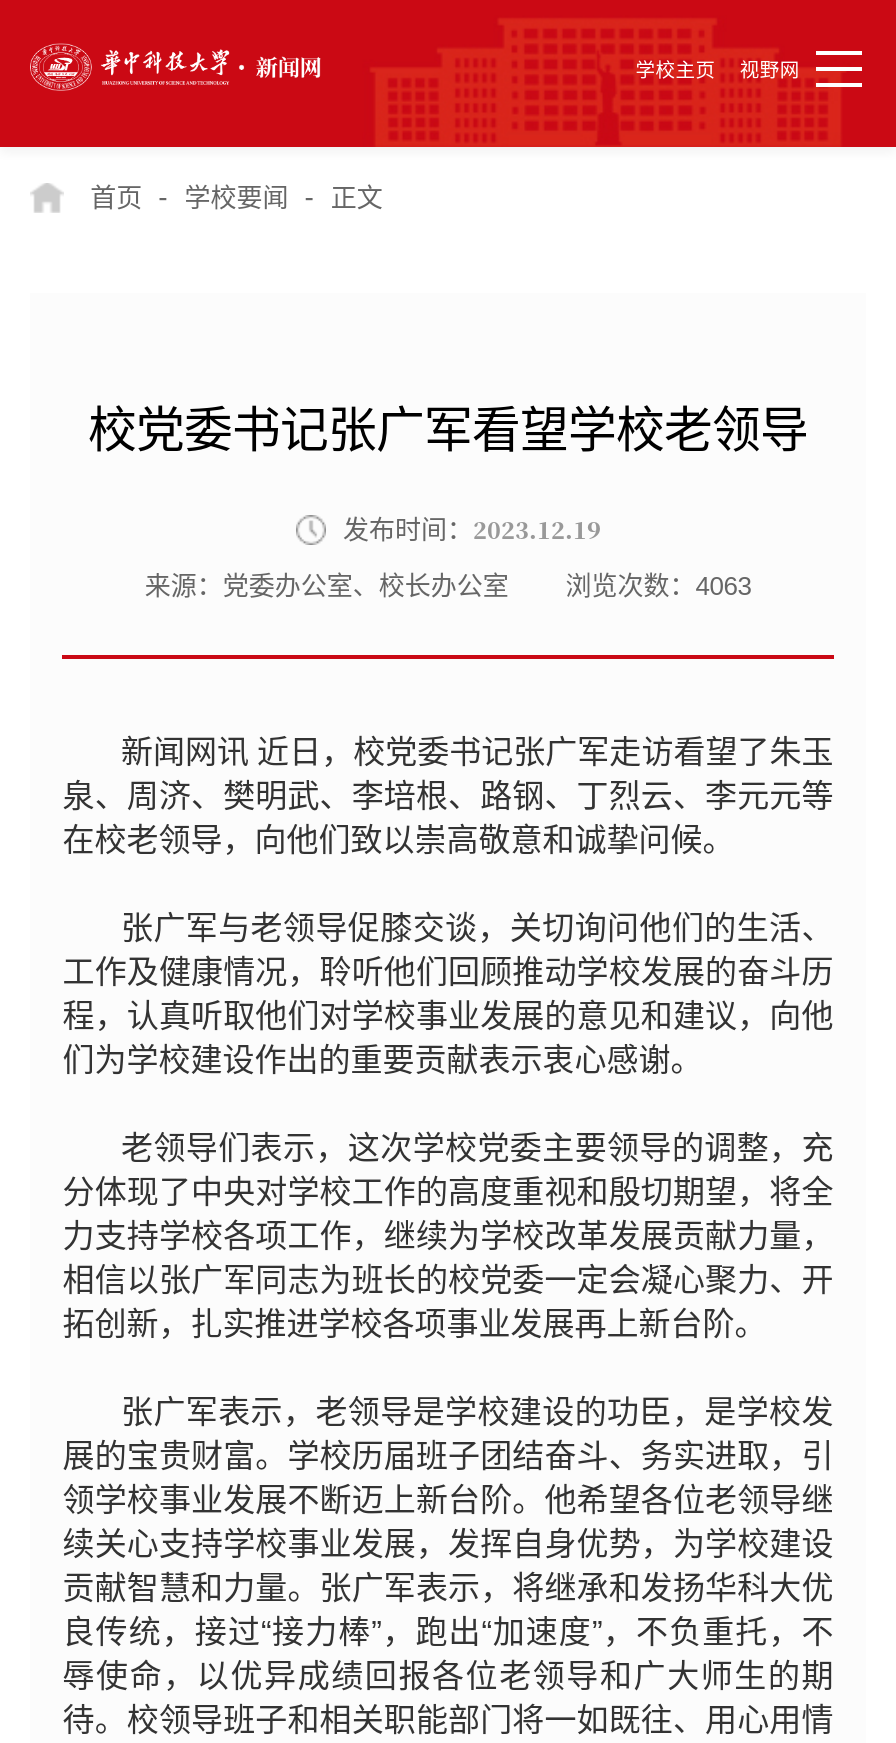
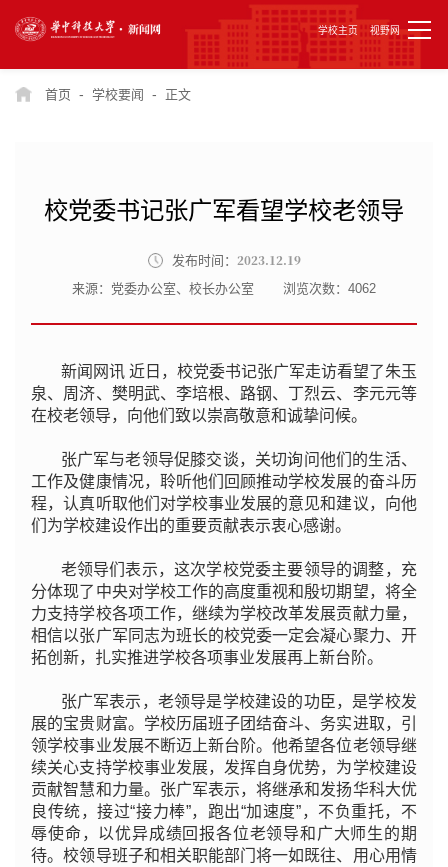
[145,572,751,602] 来源：党委办公室、校长办公室 浏览次数：4063 -> [72,281,376,296] 来源：党委办公室、校长办公室 浏览次数：4062

